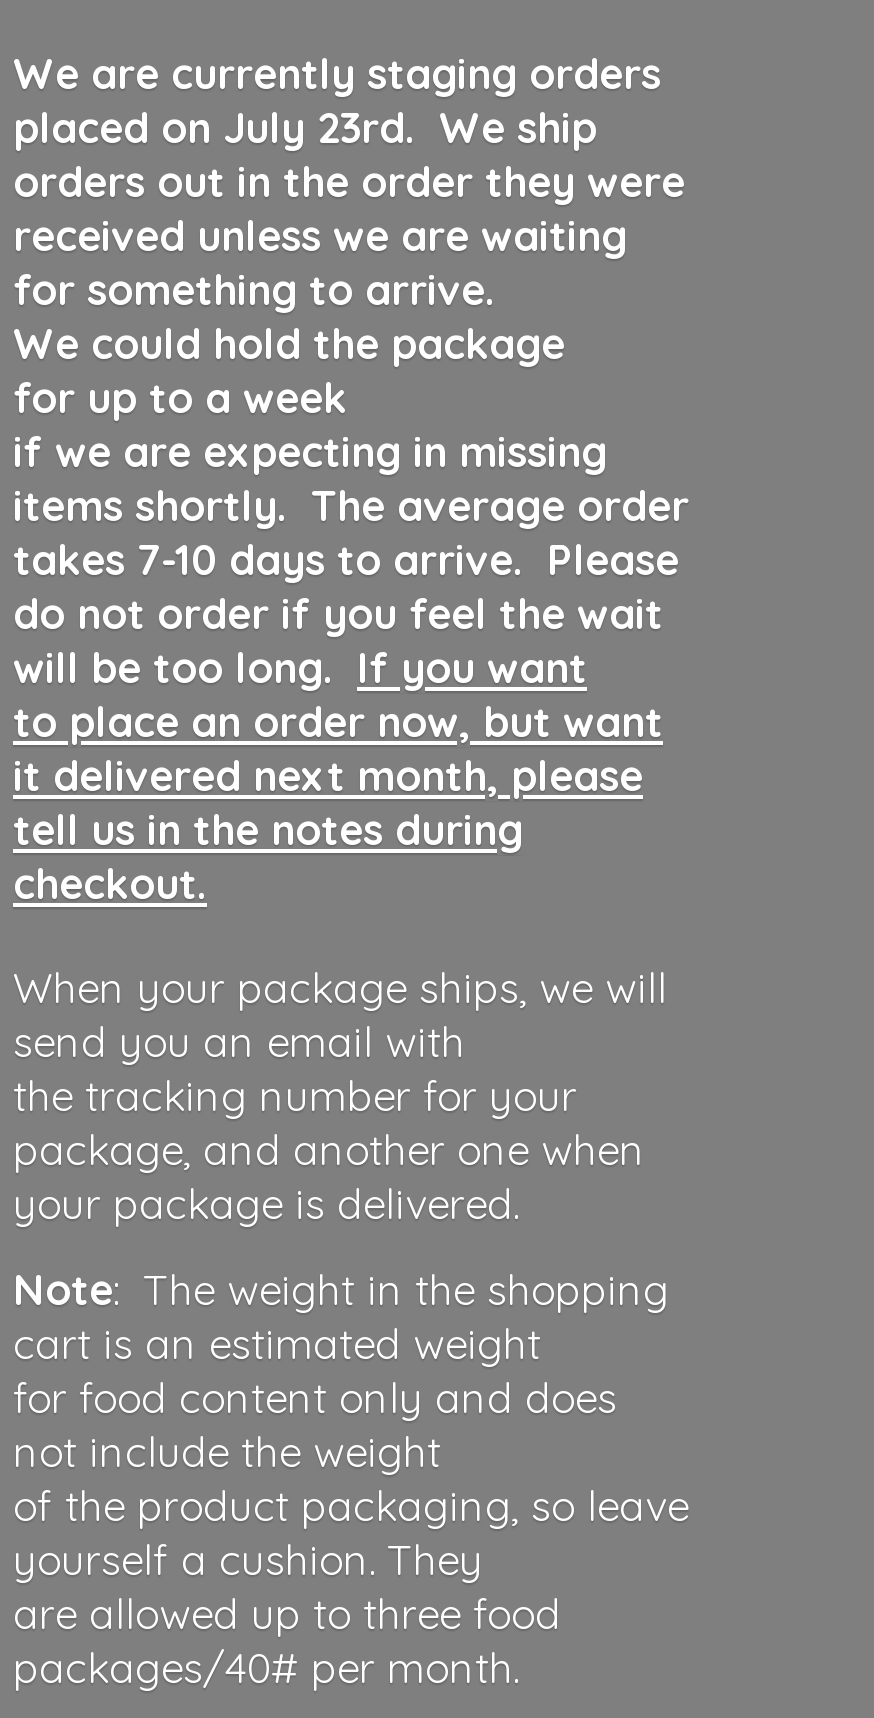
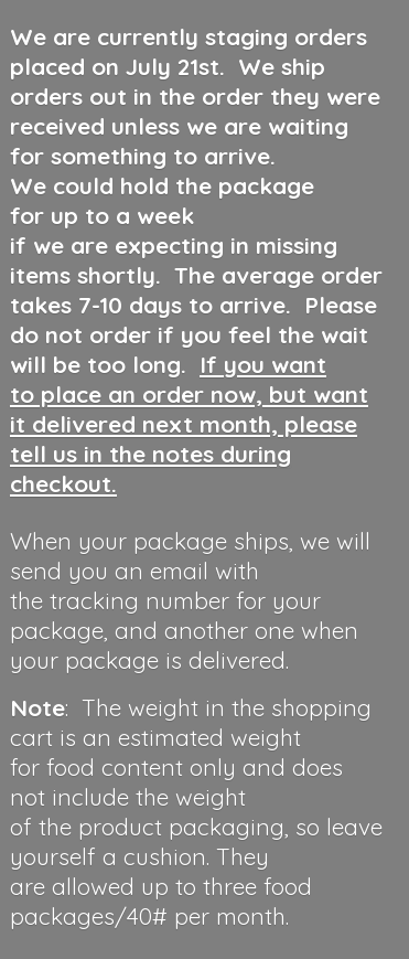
[13,100,597,152] placed on July 23rd. We ship -> [10,51,325,80] placed on July 21st. We ship

